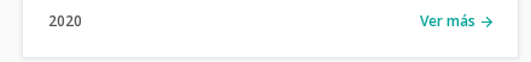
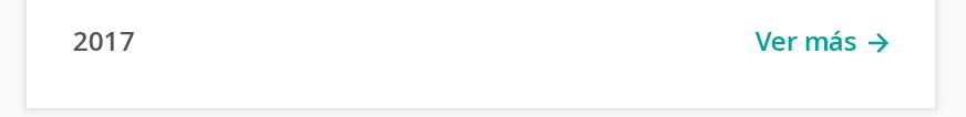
[48,10,82,30] 2020 -> [73,21,135,59] 2017

